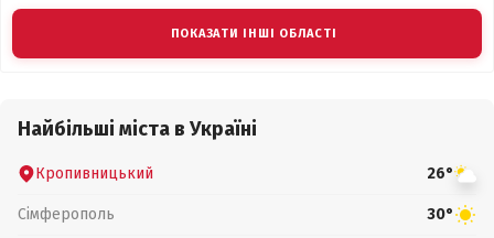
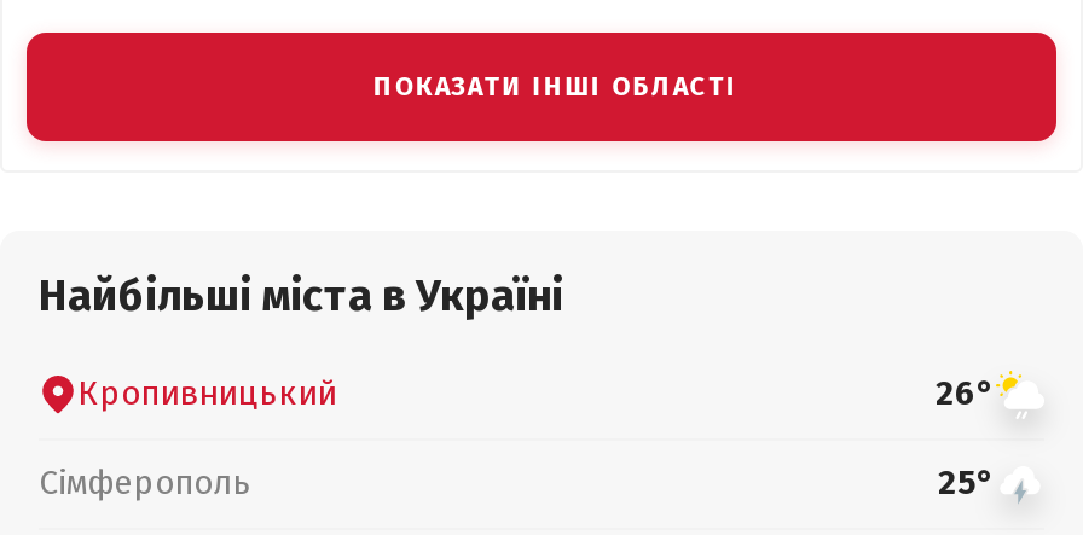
[427,205,454,224] 30° -> [938,463,996,504] 25°

